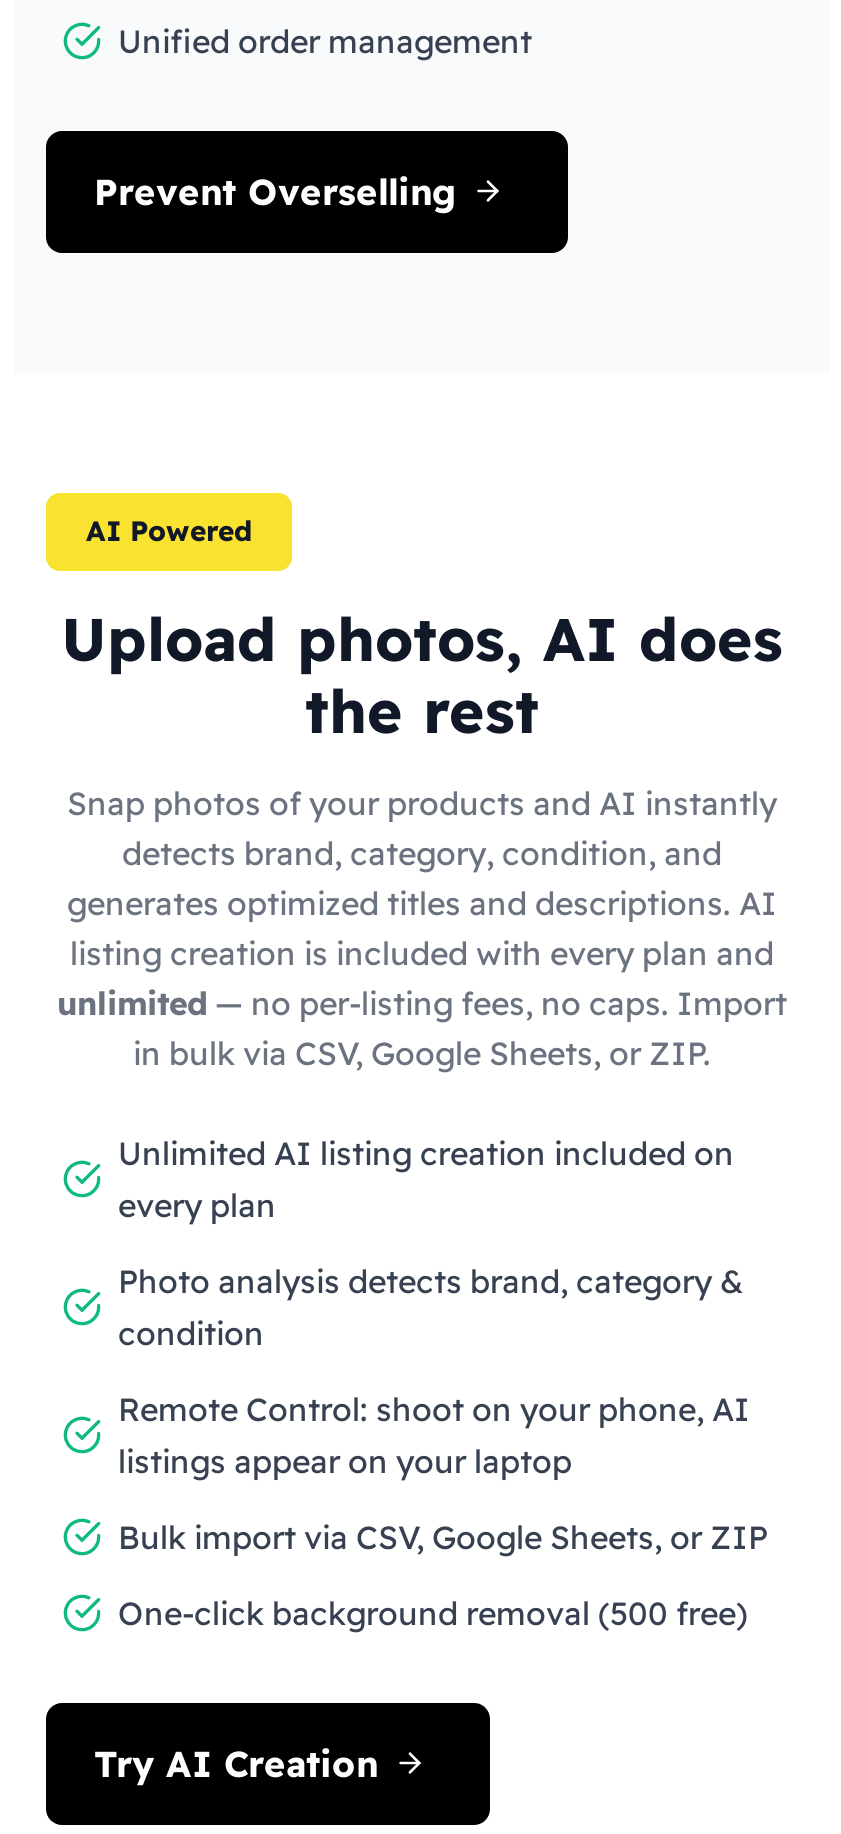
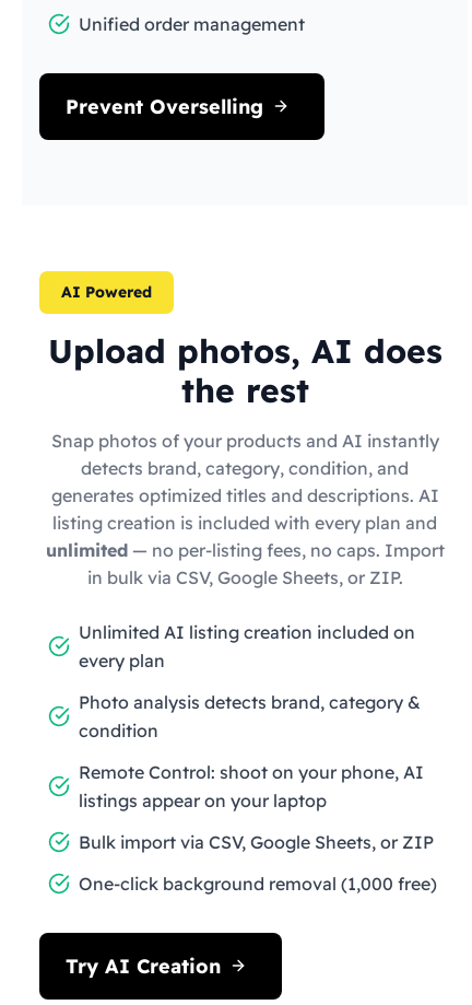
[118,1593,748,1633] One-click background removal (500 free) -> [79,873,437,894] One-click background removal (1,000 free)

